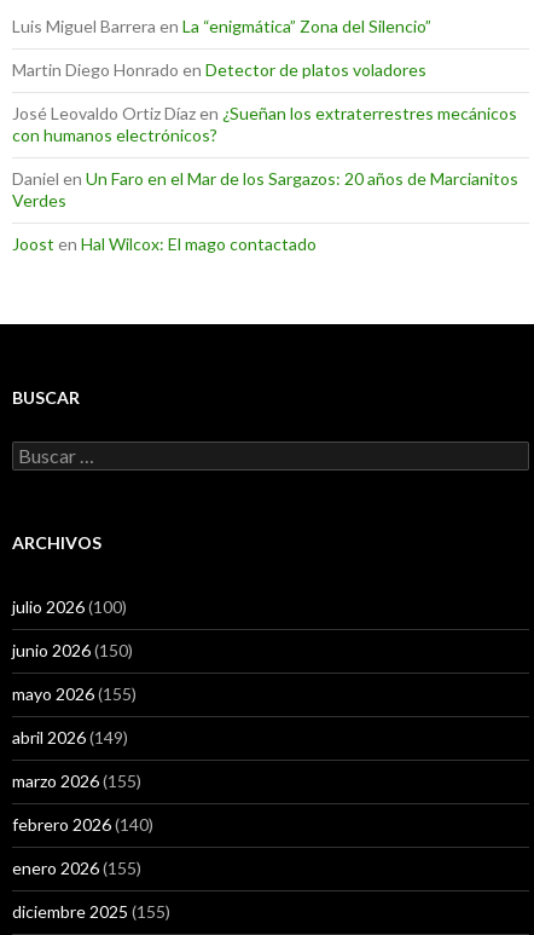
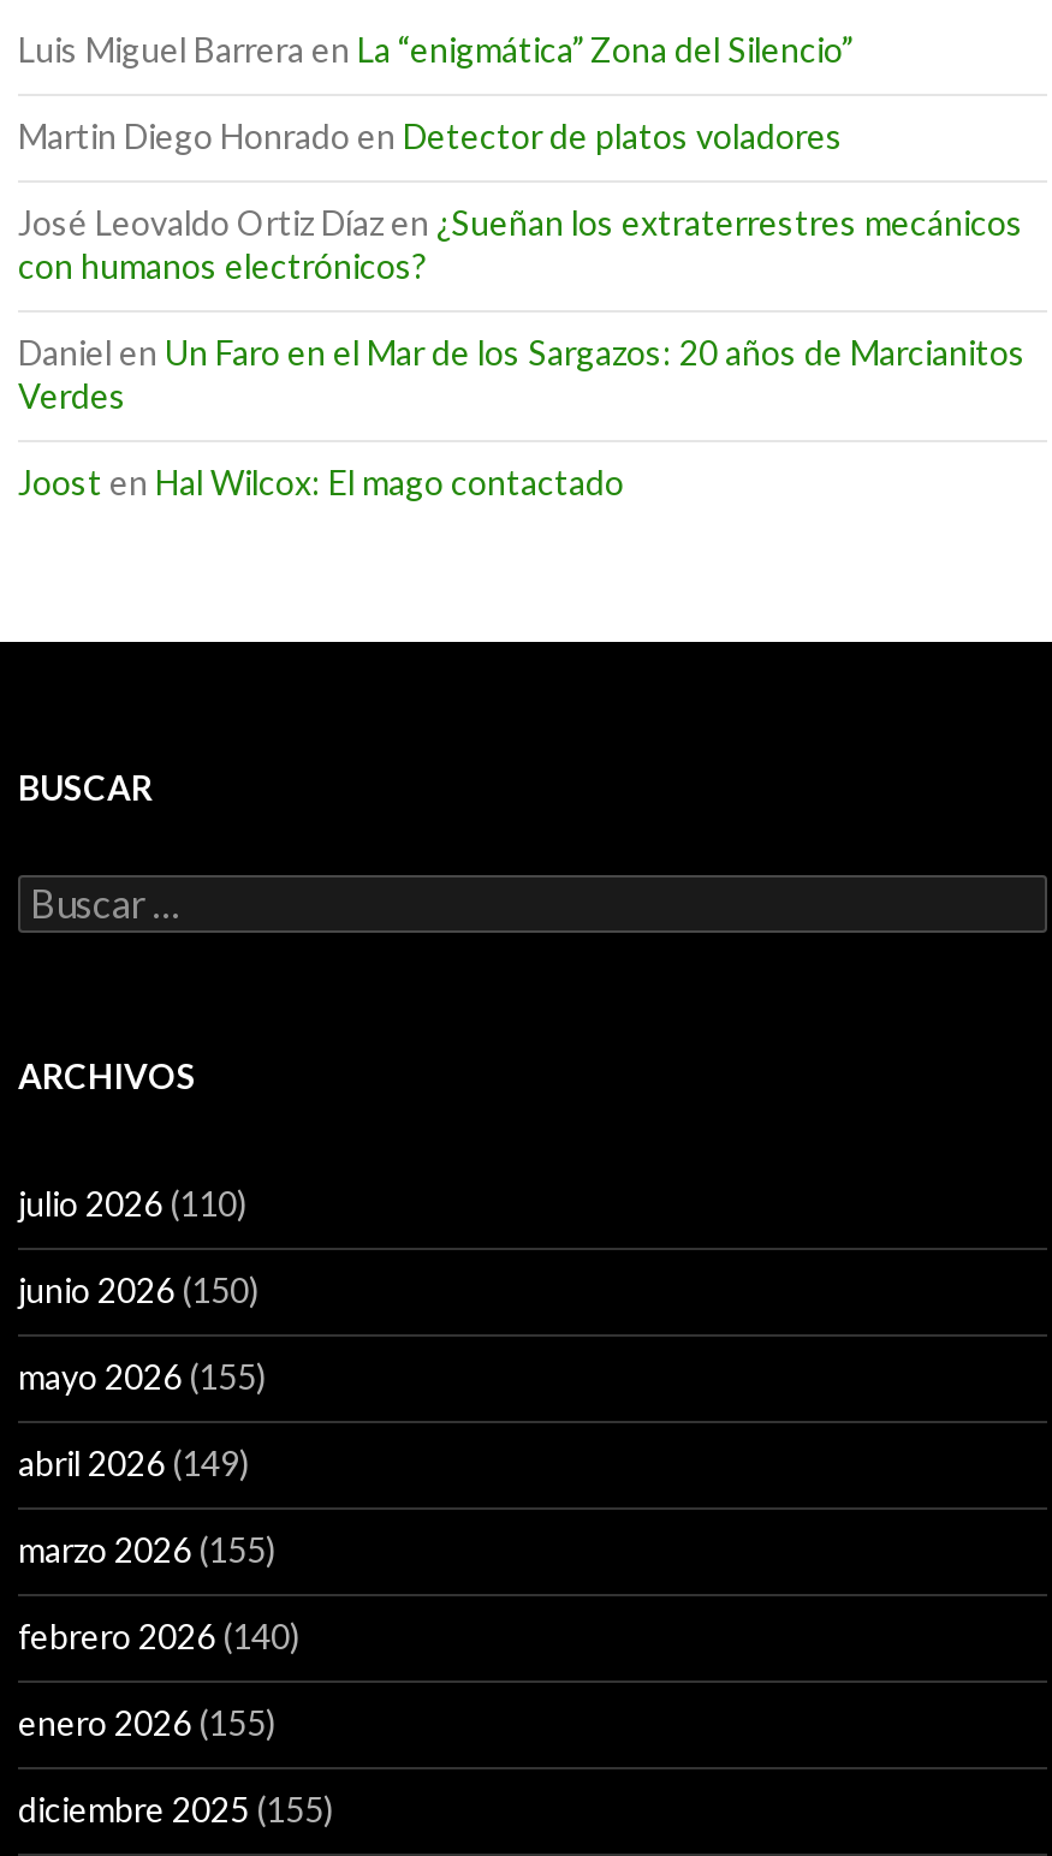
[12,596,127,617] julio 2026 (100) -> [18,1183,246,1224] julio 2026 (110)

